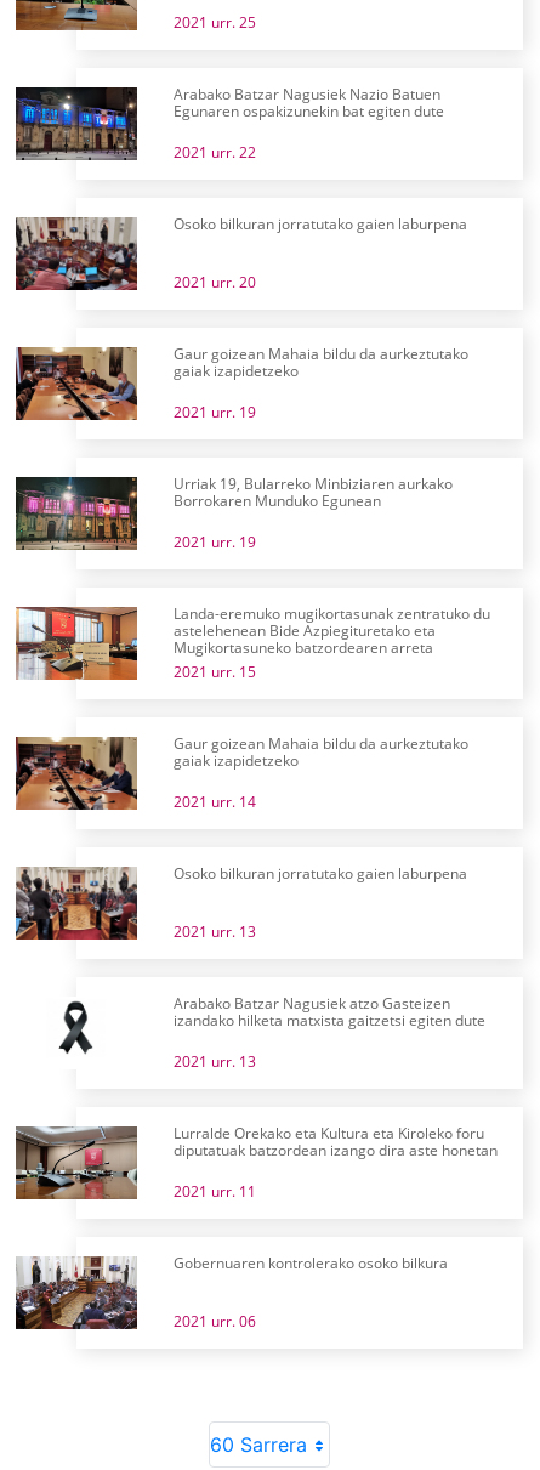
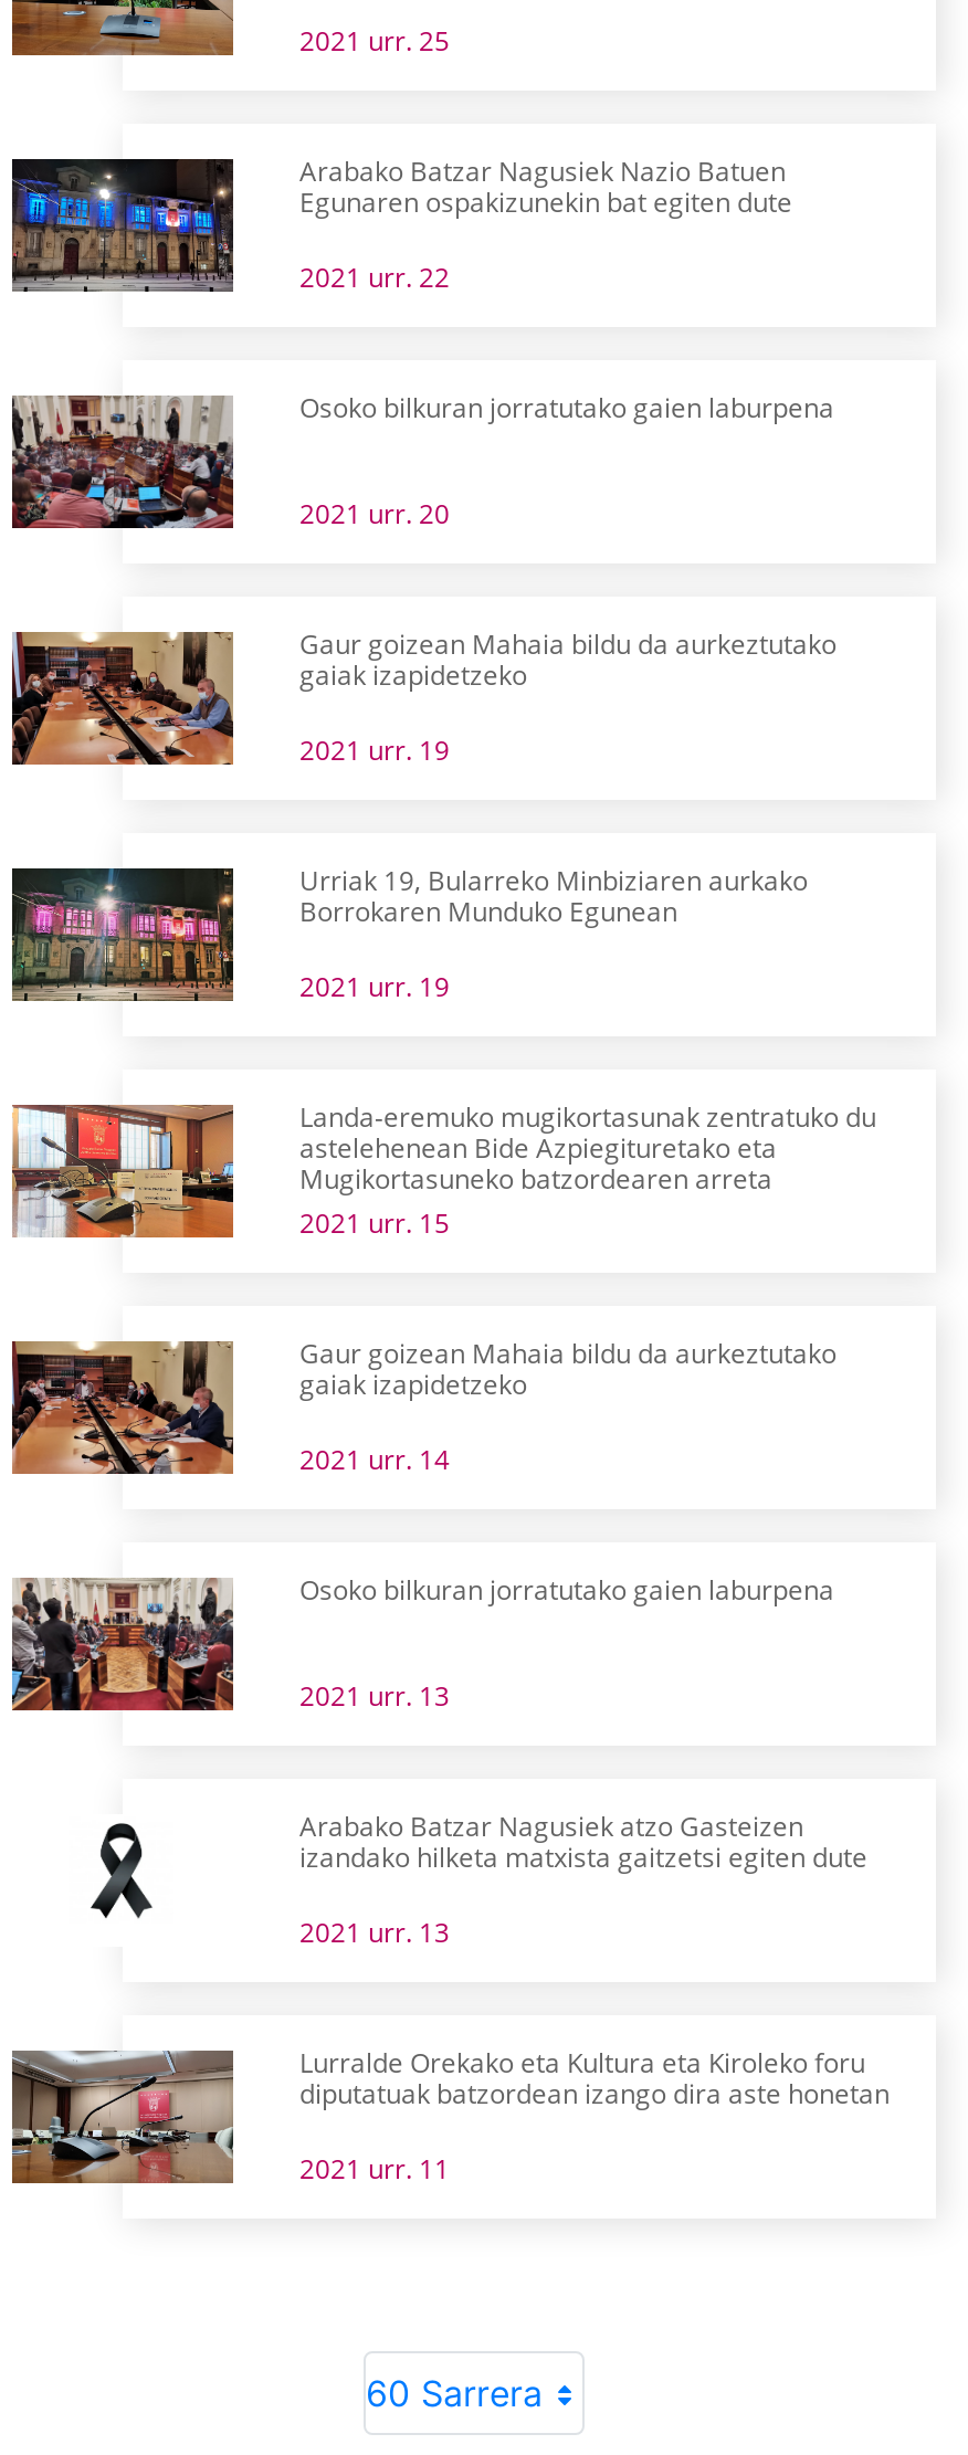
[15,1253,448,1332] [image] | Gobernuaren kontrolerako osoko bilkura | 2021 urr. 06 -> none

